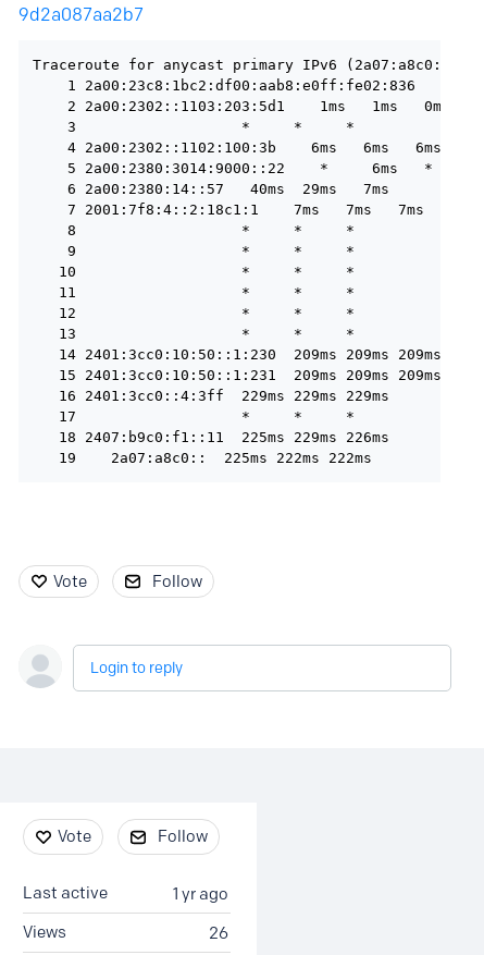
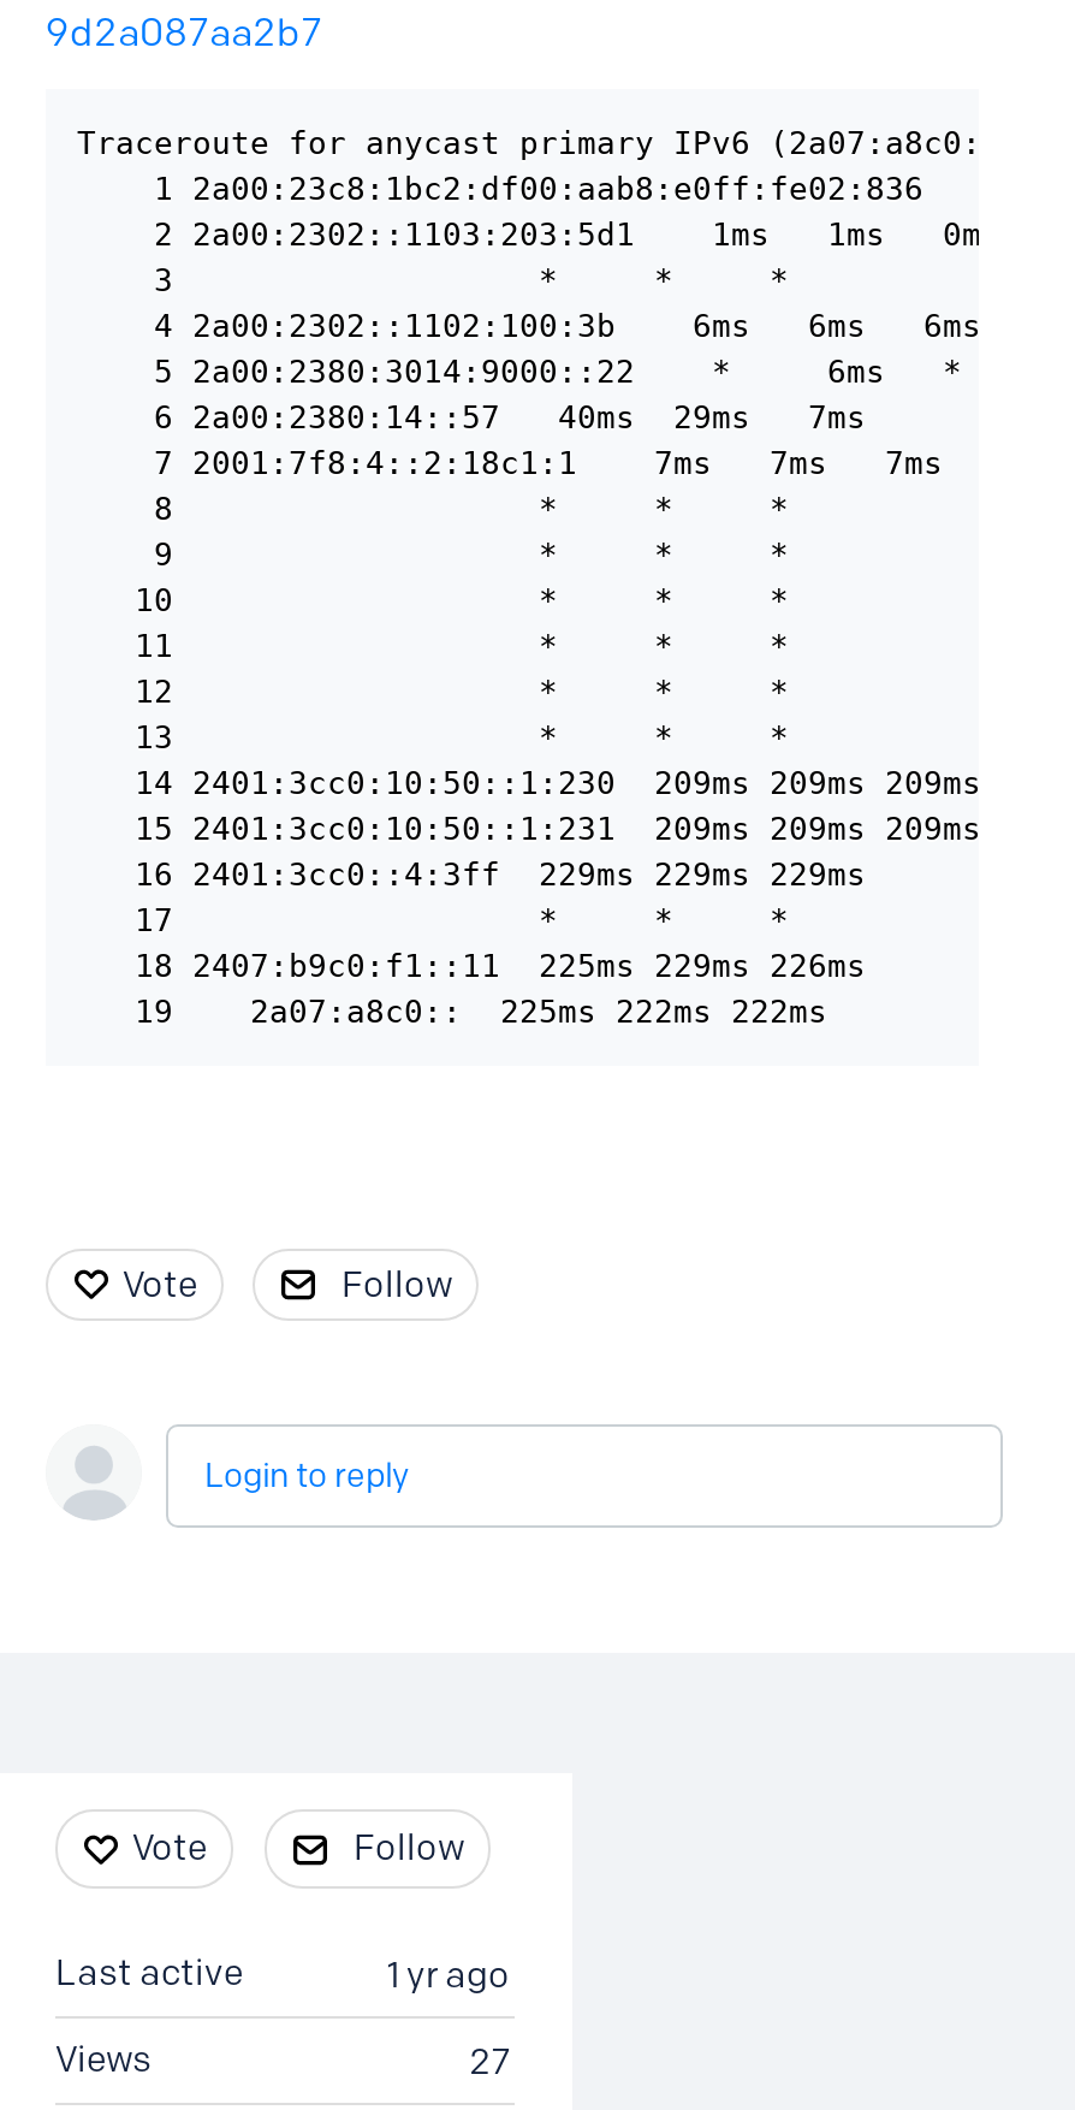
[209,923,228,943] 26 -> [469,2040,510,2084] 27

